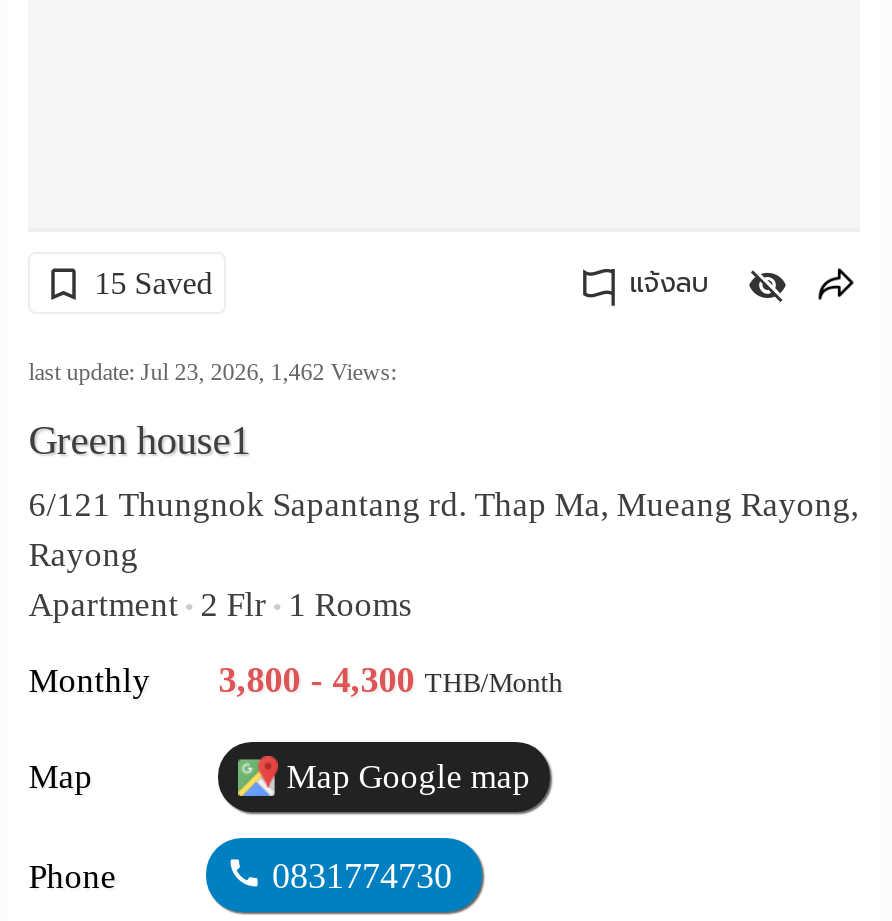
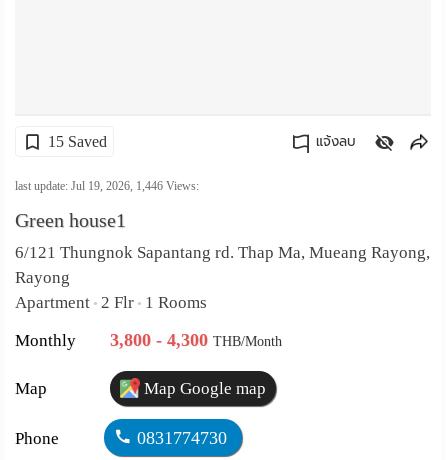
[28,358,396,386] last update: Jul 23, 2026, 1,462 Views: -> [15,179,199,193] last update: Jul 19, 2026, 1,446 Views:

